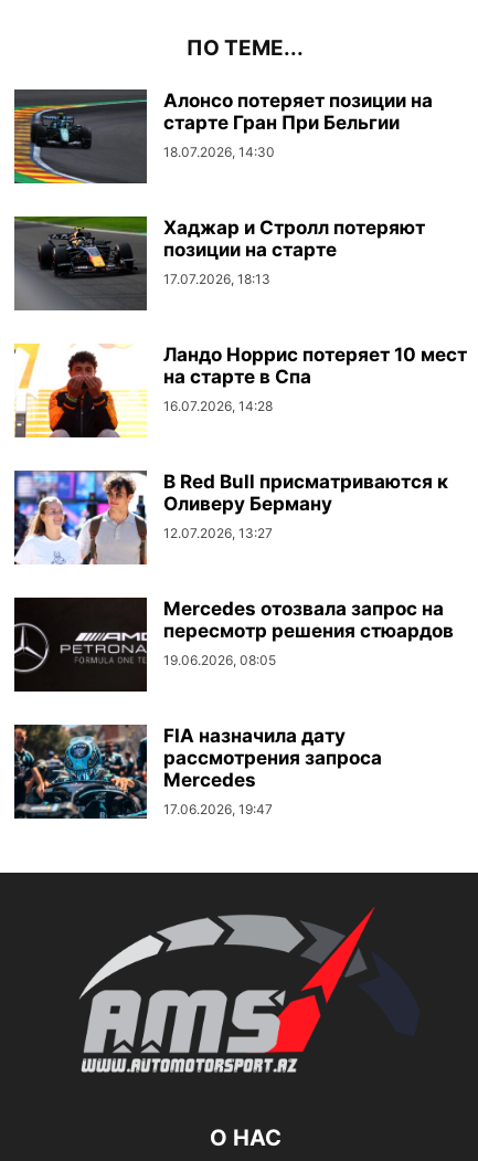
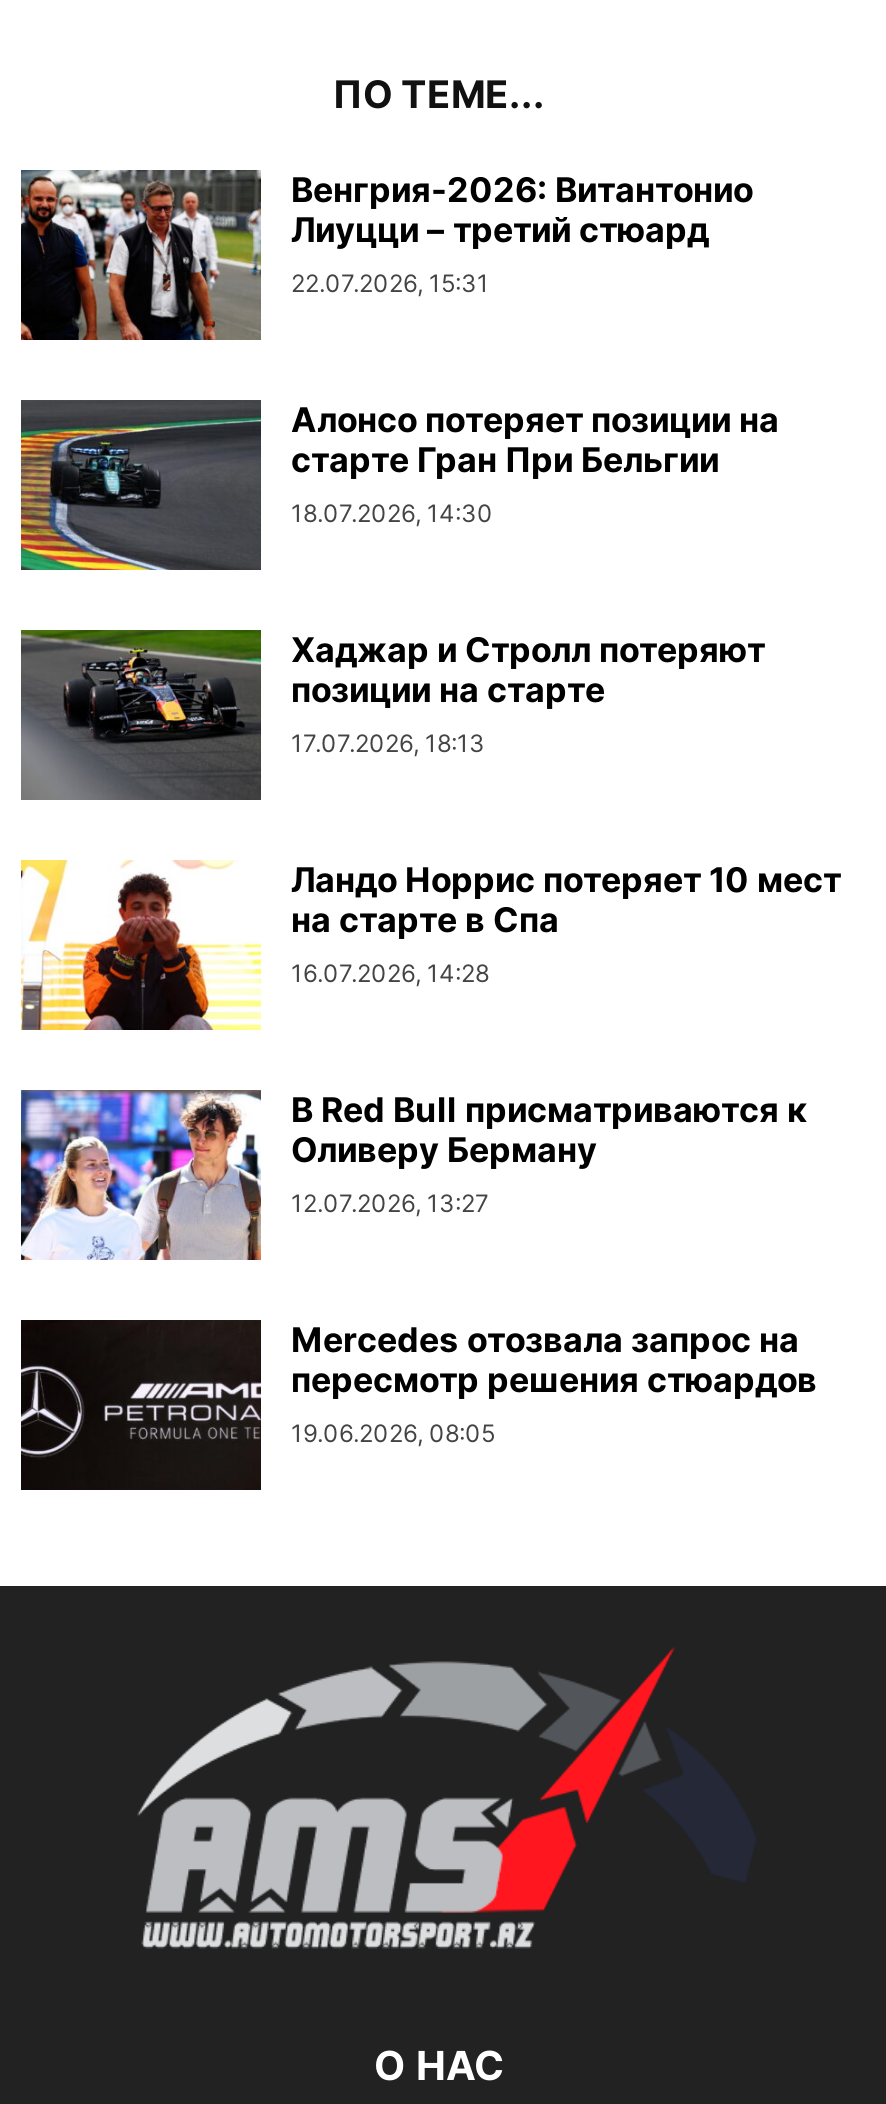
none -> [19,170,753,342] [image] | Венгрия-2026: Витантонио | Лиуцци – третий стюард | 22.07.2026, 15:31
moved [12,90,467,669] -> [17,400,841,1448]: [image] | Алонсо потеряет позиции на | старте Гран При Бельгии | ... | пересмотр решения стюардов | 19.06.2026, 08:05
[13,724,382,820] [image] | FIA назначила дату | рассмотрения запроса | Mercedes | 17.06.2026, 19:47 -> none

